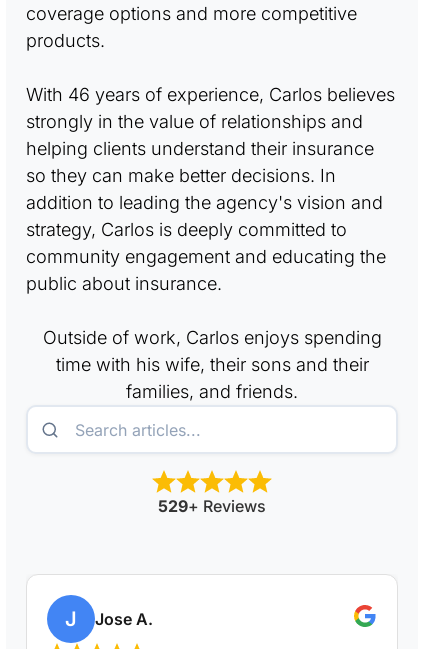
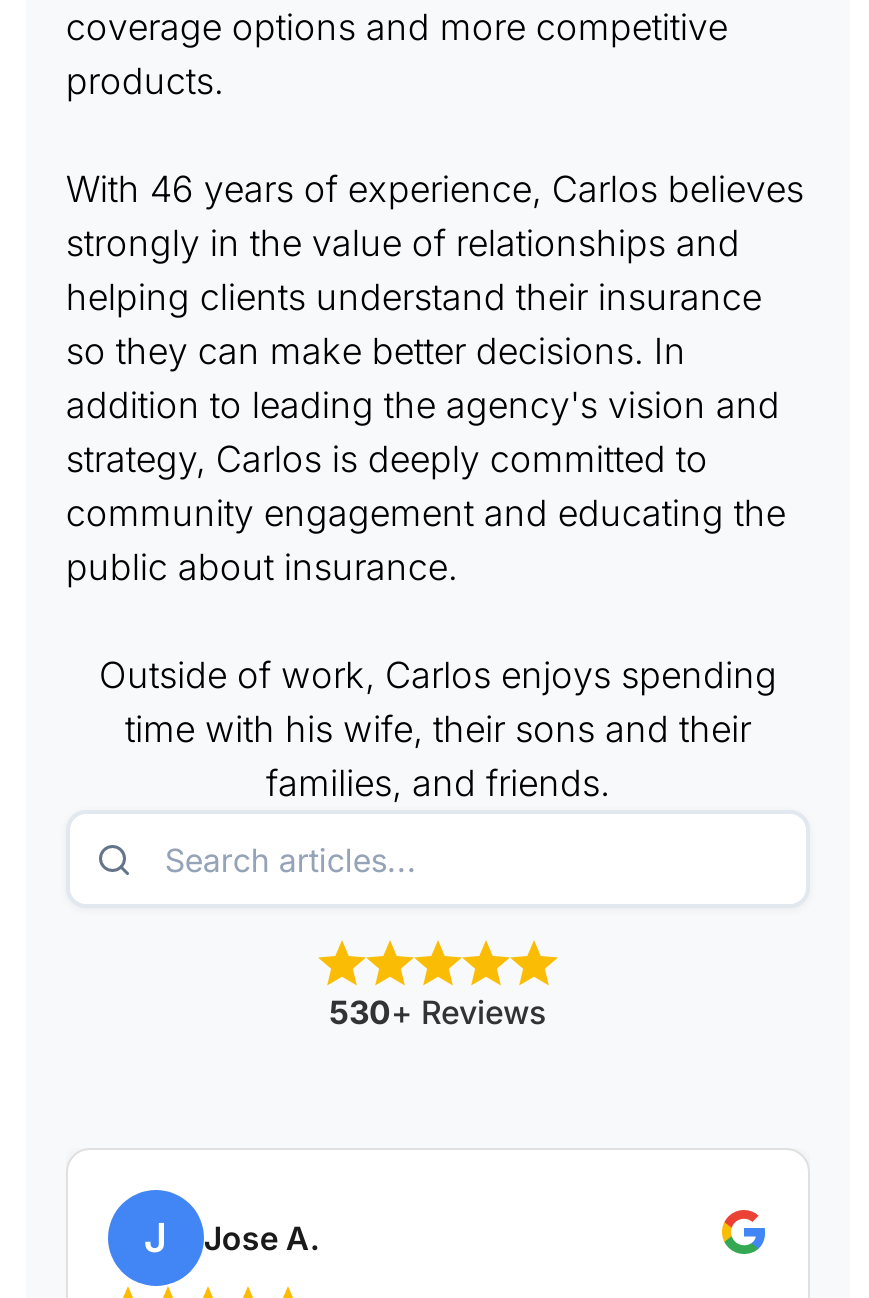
[158,496,266,516] 529+ Reviews -> [329,993,547,1033] 530+ Reviews

